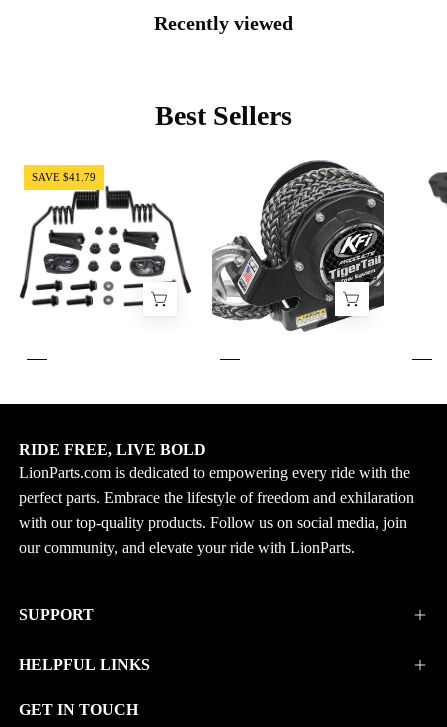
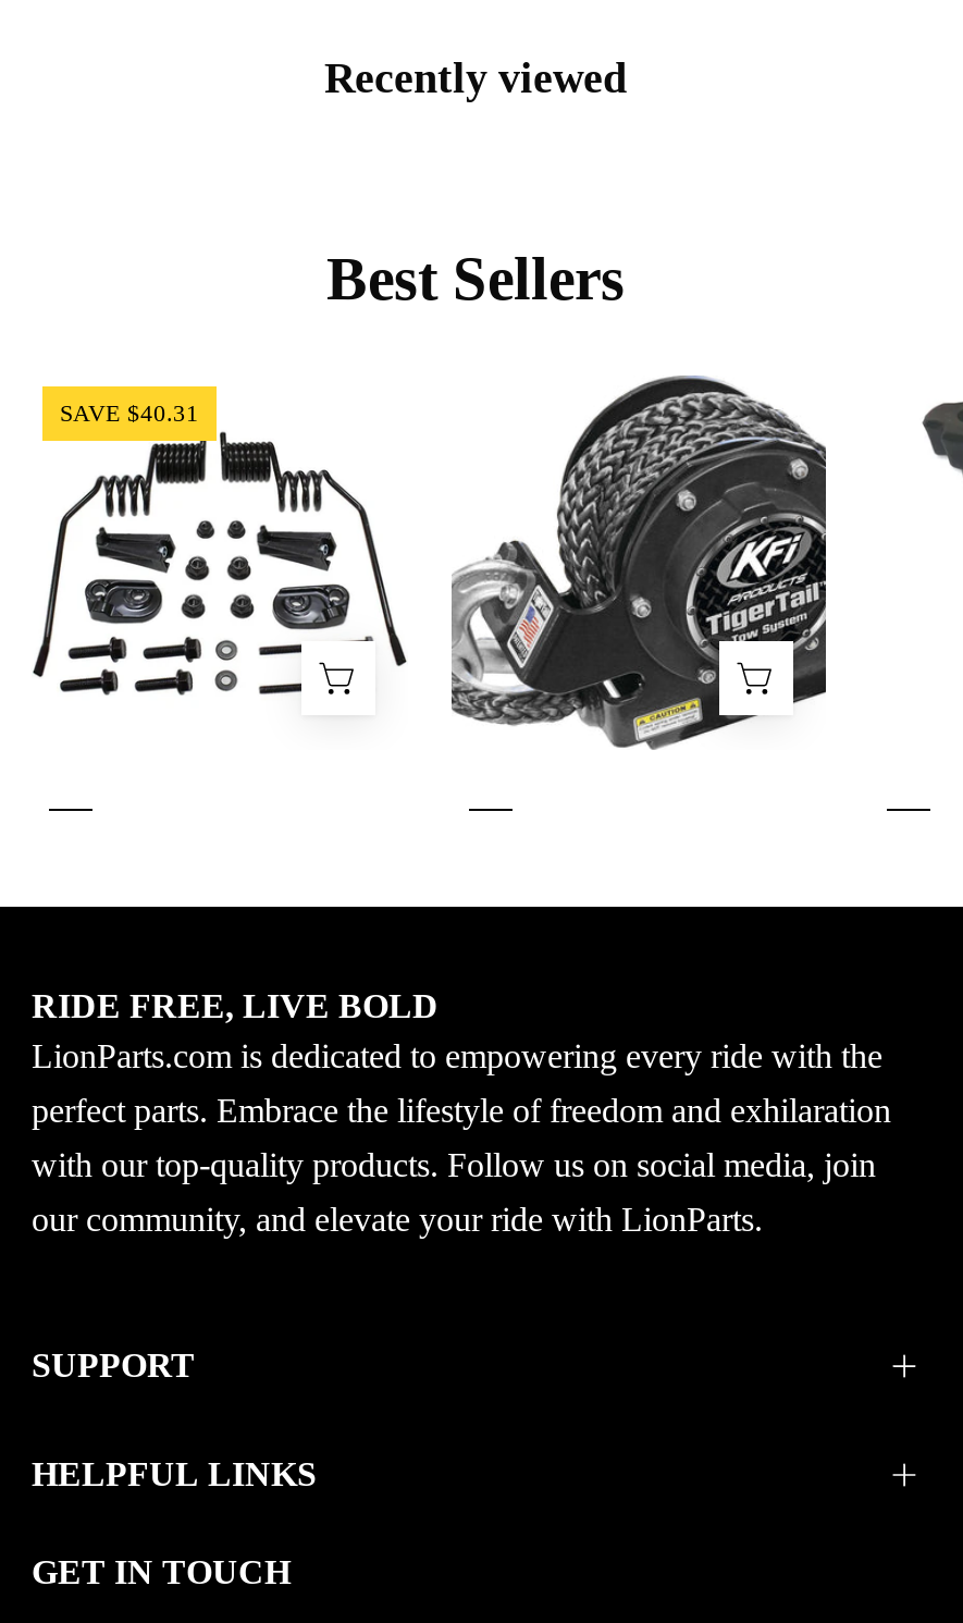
[32,171,96,183] SAVE $41.79 -> [60,399,199,425] SAVE $40.31

